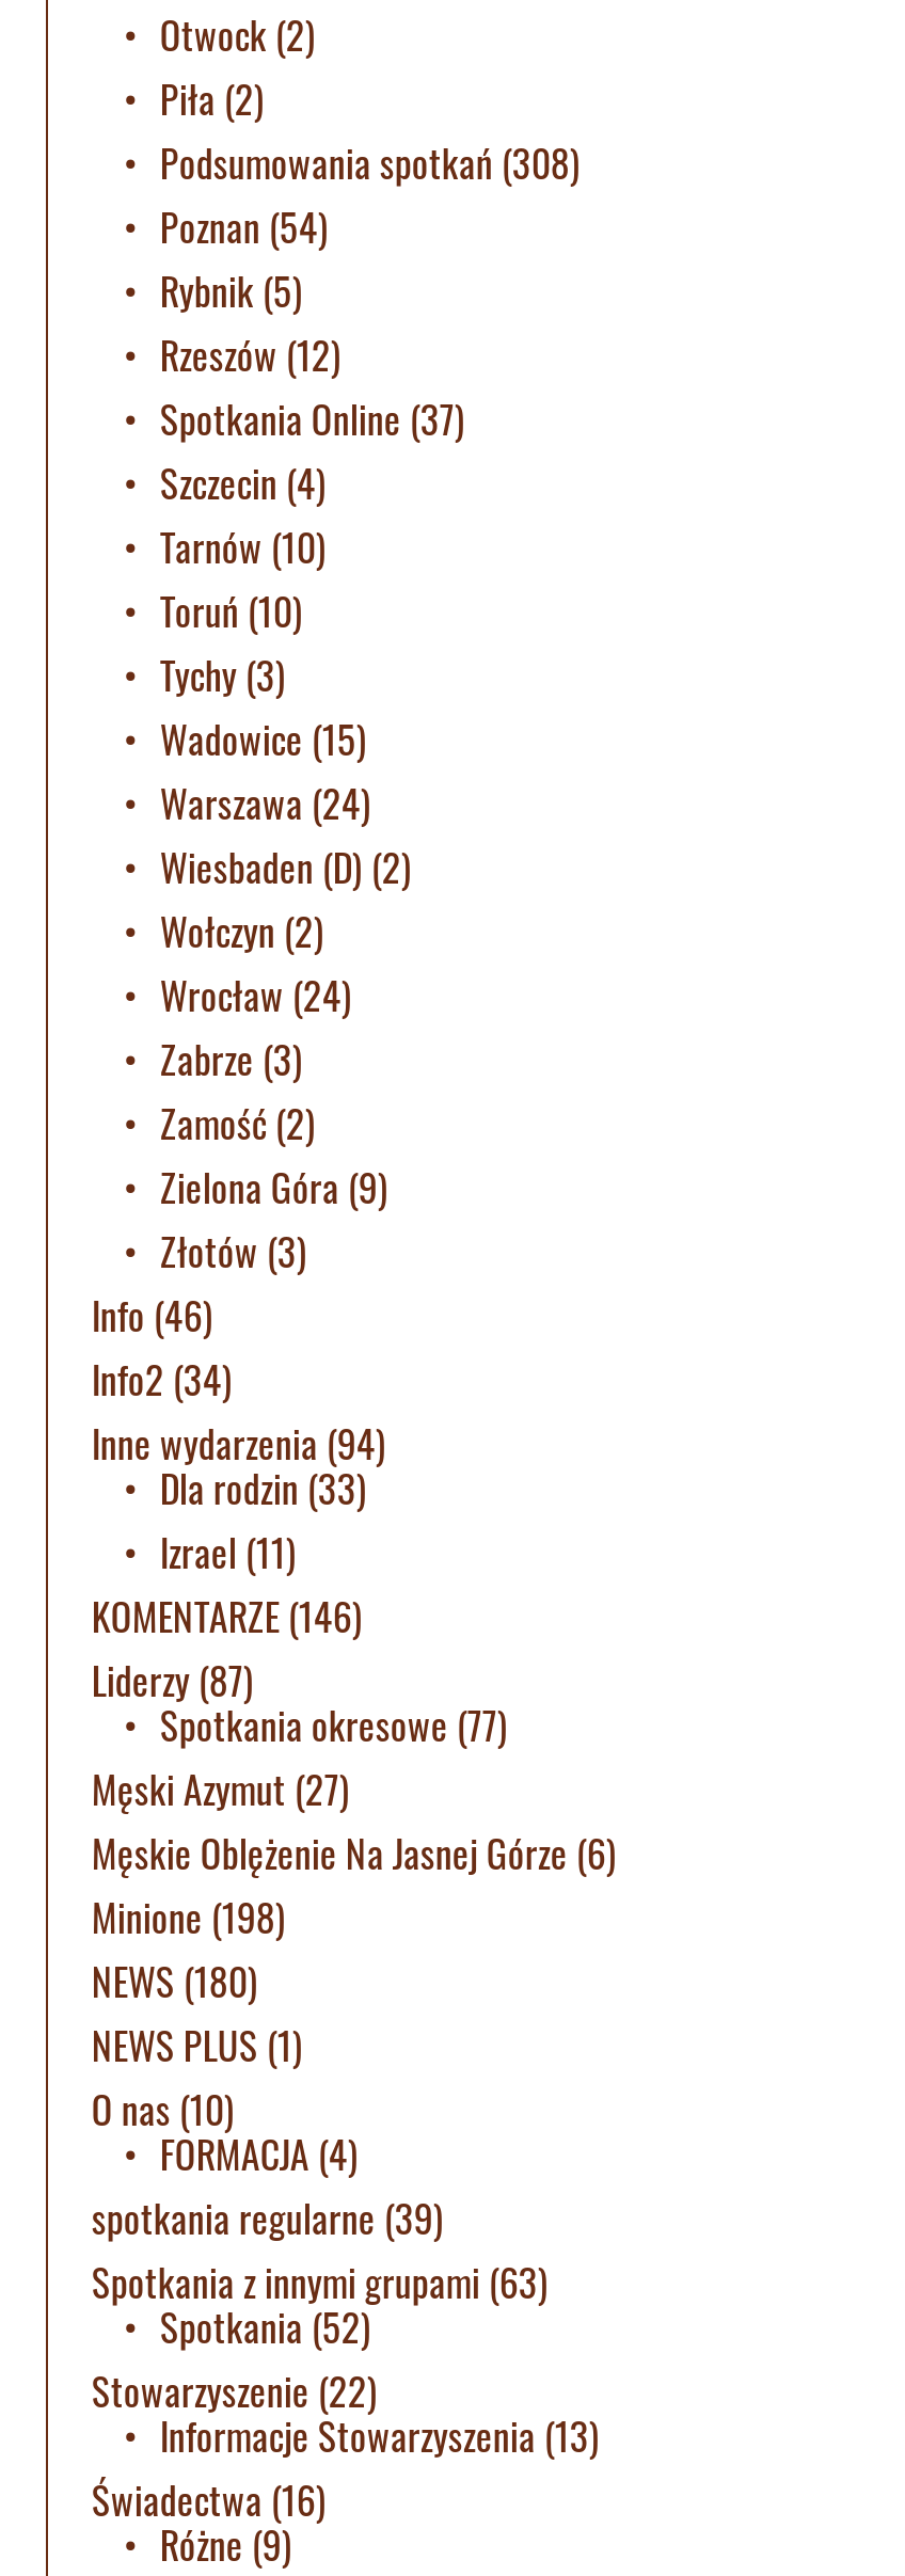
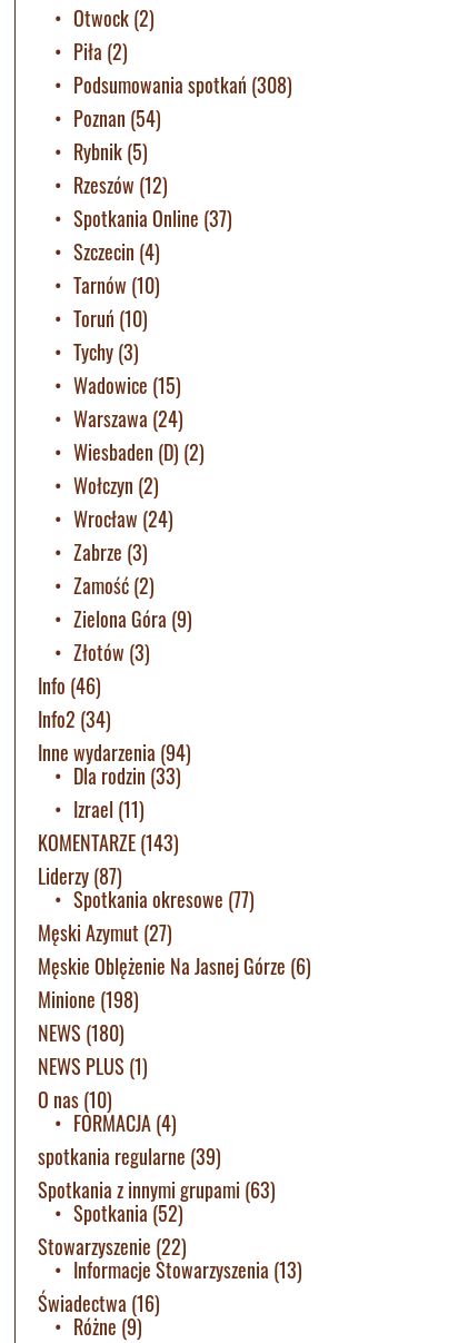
[92,1587,363,1642] KOMENTARZE (146) -> [38,827,179,856] KOMENTARZE (143)

